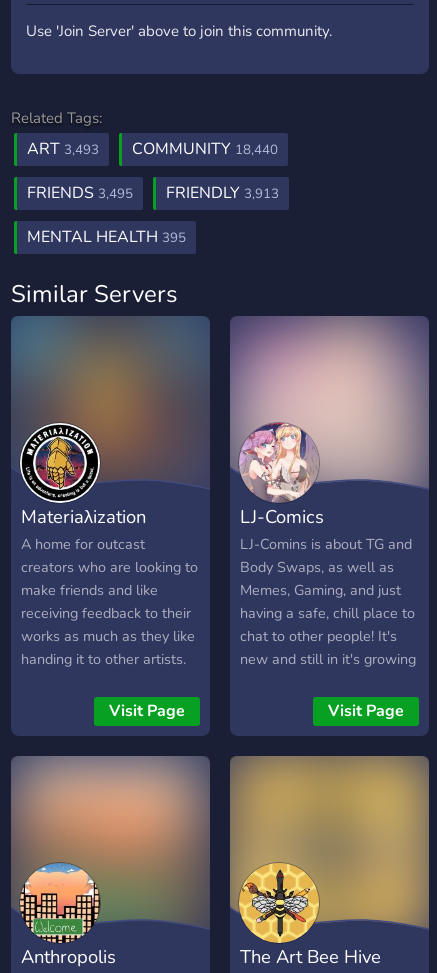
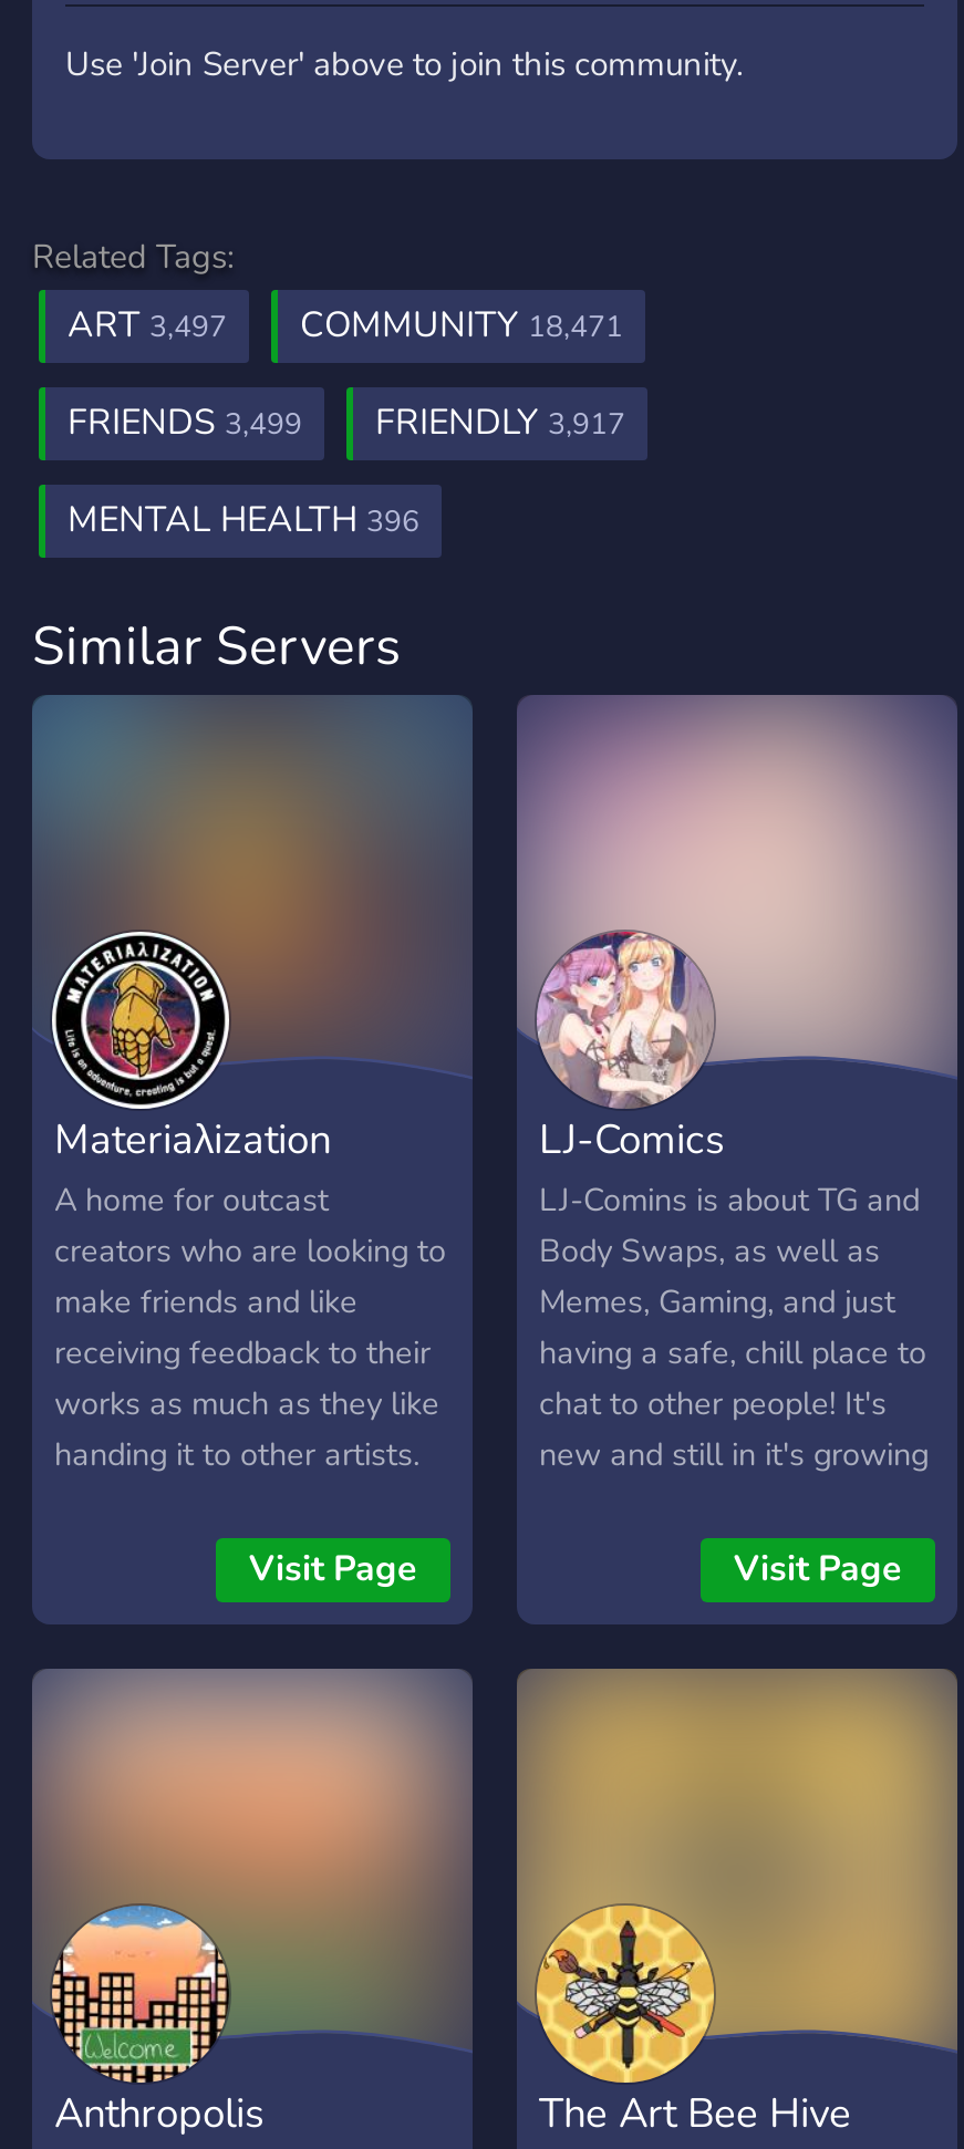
[27,138,99,160] ART 3,493 -> [68,301,227,350] ART 3,497
[132,138,278,160] COMMUNITY 18,440 -> [300,301,623,350] COMMUNITY 18,471
[27,182,133,204] FRIENDS 3,495 -> [68,398,302,447] FRIENDS 3,499
[166,182,279,204] FRIENDLY 3,913 -> [375,398,625,447] FRIENDLY 3,917
[27,226,186,248] MENTAL HEALTH 395 -> [68,496,419,544] MENTAL HEALTH 396

